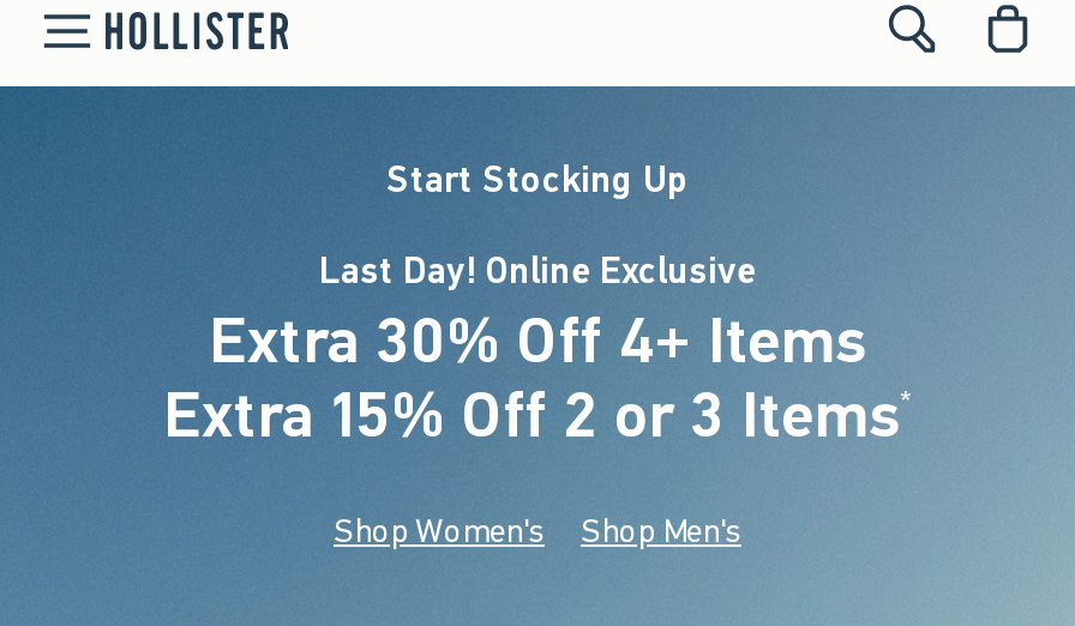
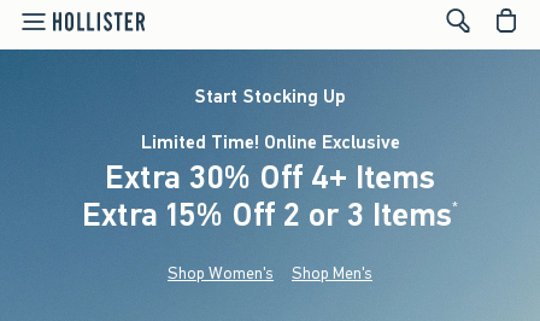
[319,247,756,295] Last Day! Online Exclusive -> [140,130,400,154] Limited Time! Online Exclusive

